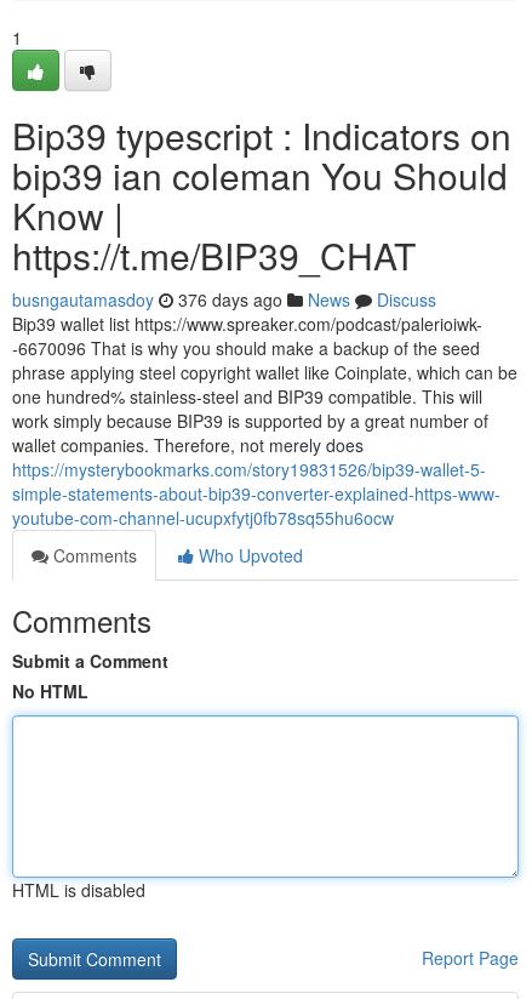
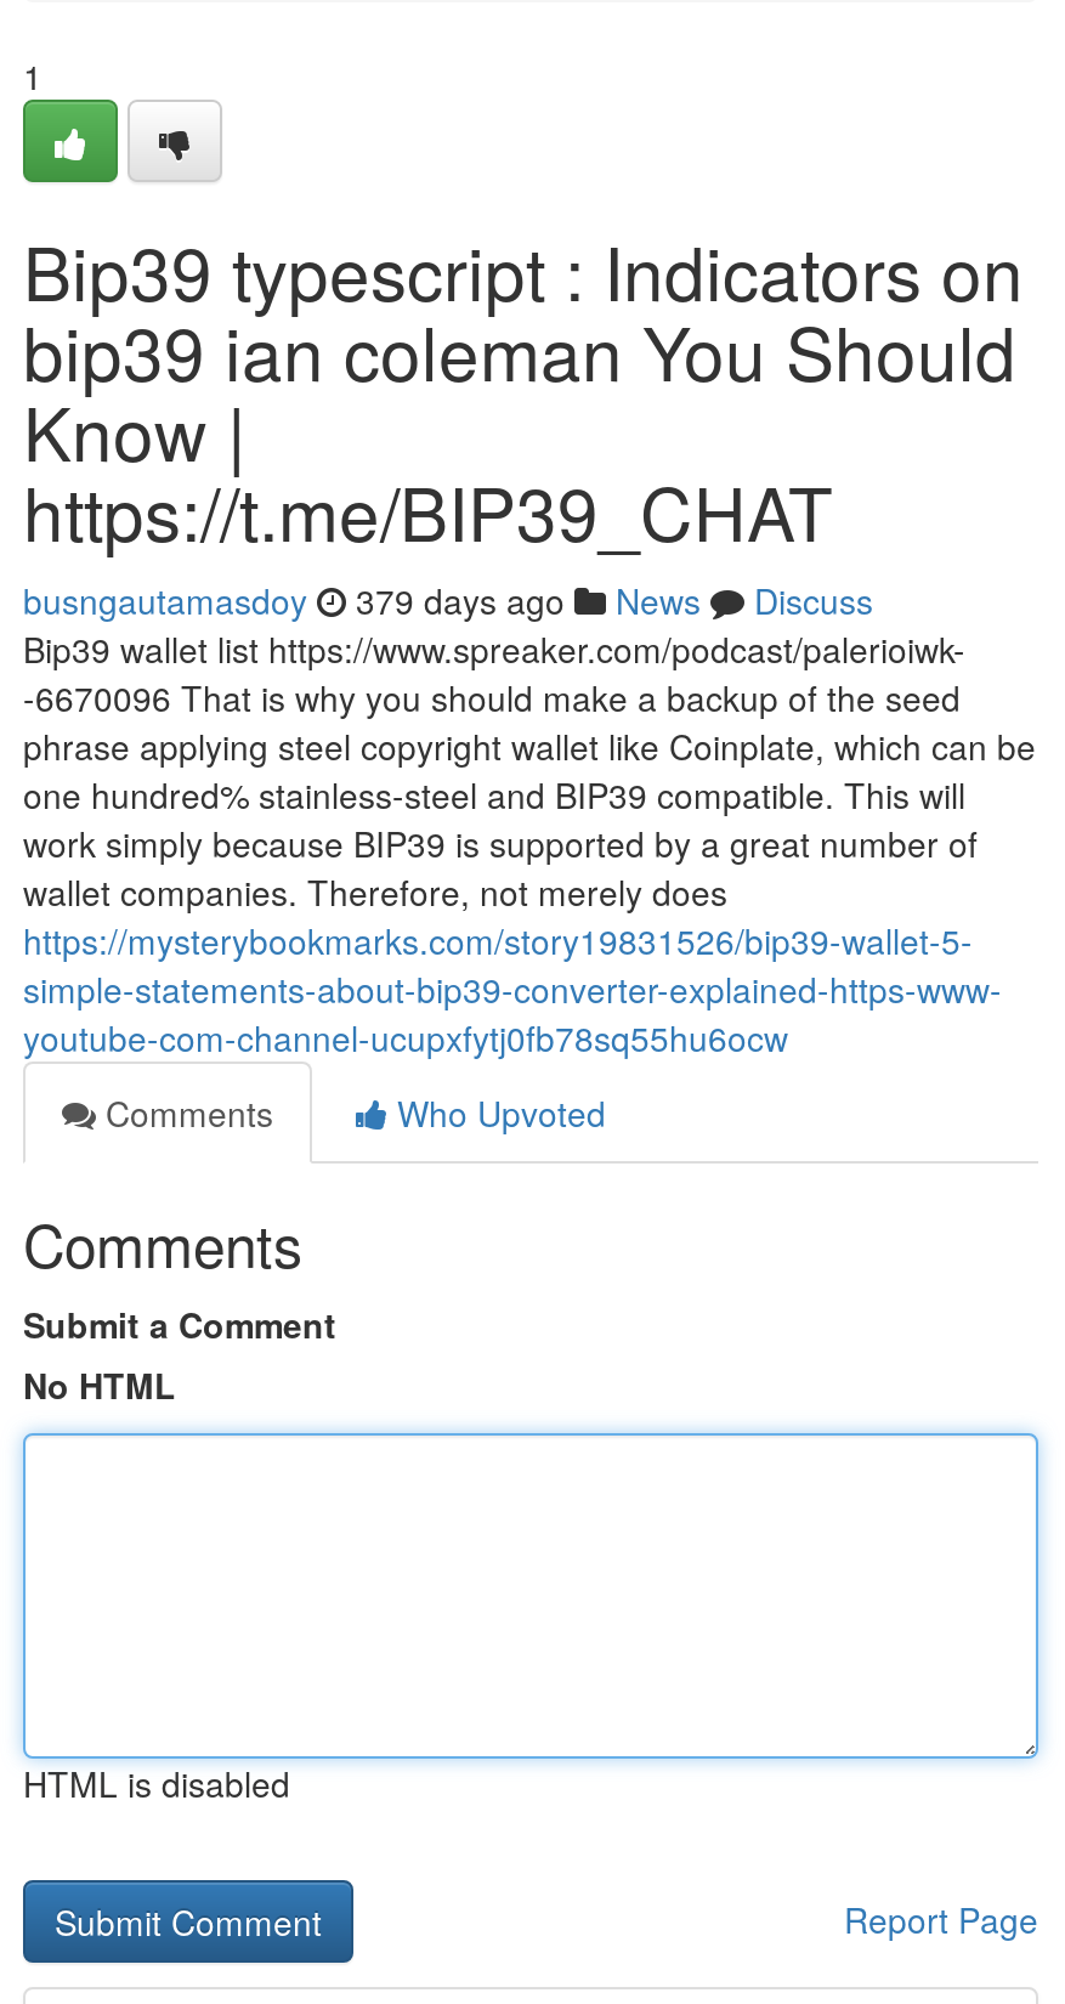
[12,287,436,312] busngautamasdoy 376 days ago News Discuss -> [23,576,873,624] busngautamasdoy 379 days ago News Discuss

